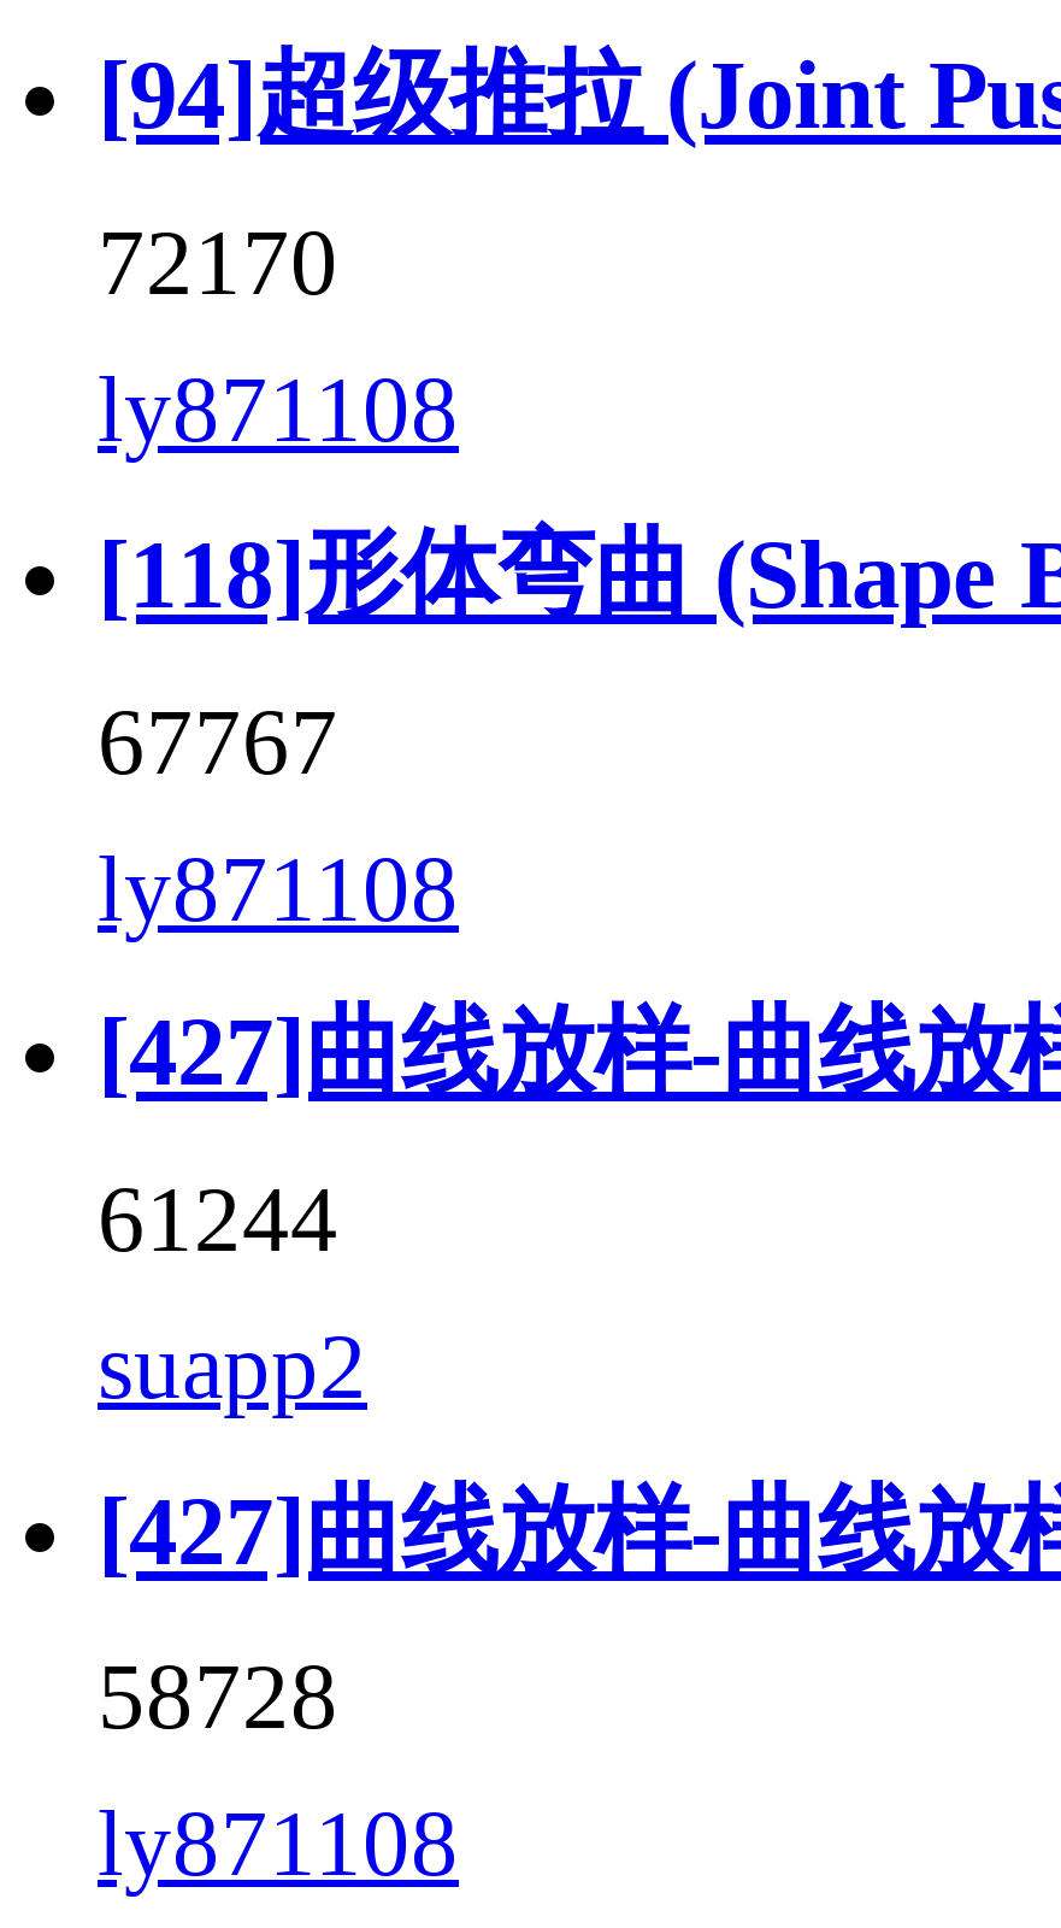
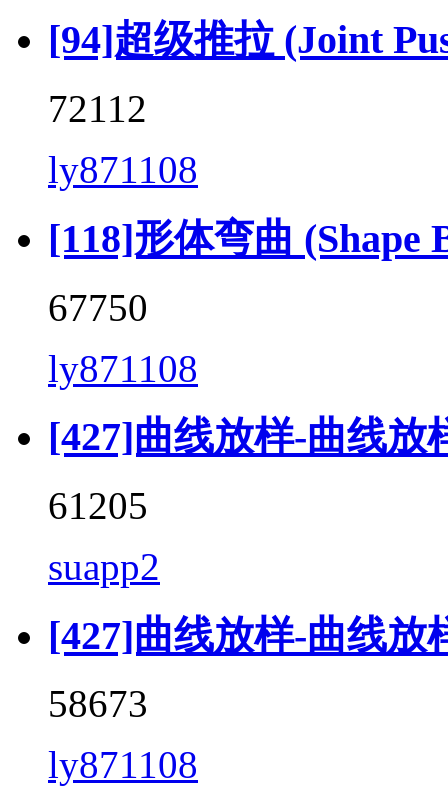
[98,210,338,314] 72170 -> [48,87,147,130] 72112
[98,688,338,792] 67767 -> [48,285,148,328] 67750
[98,1166,338,1270] 61244 -> [48,484,148,527] 61205
[98,1645,338,1748] 58728 -> [48,682,148,725] 58673

